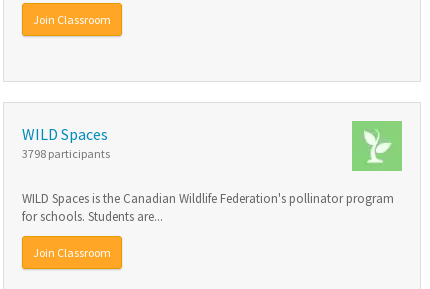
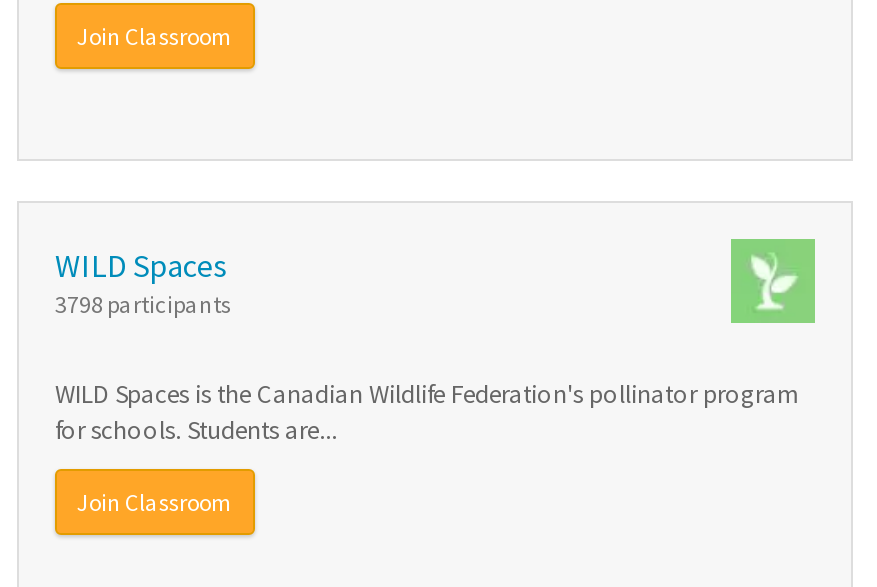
[351,120,403,172] [image] -> [715,239,815,339] [image]

